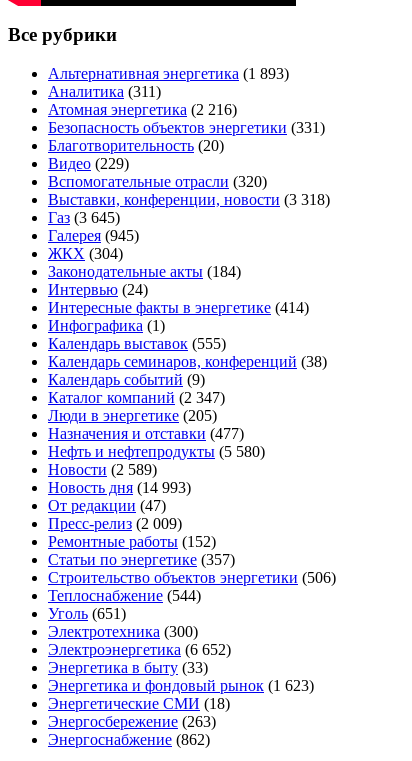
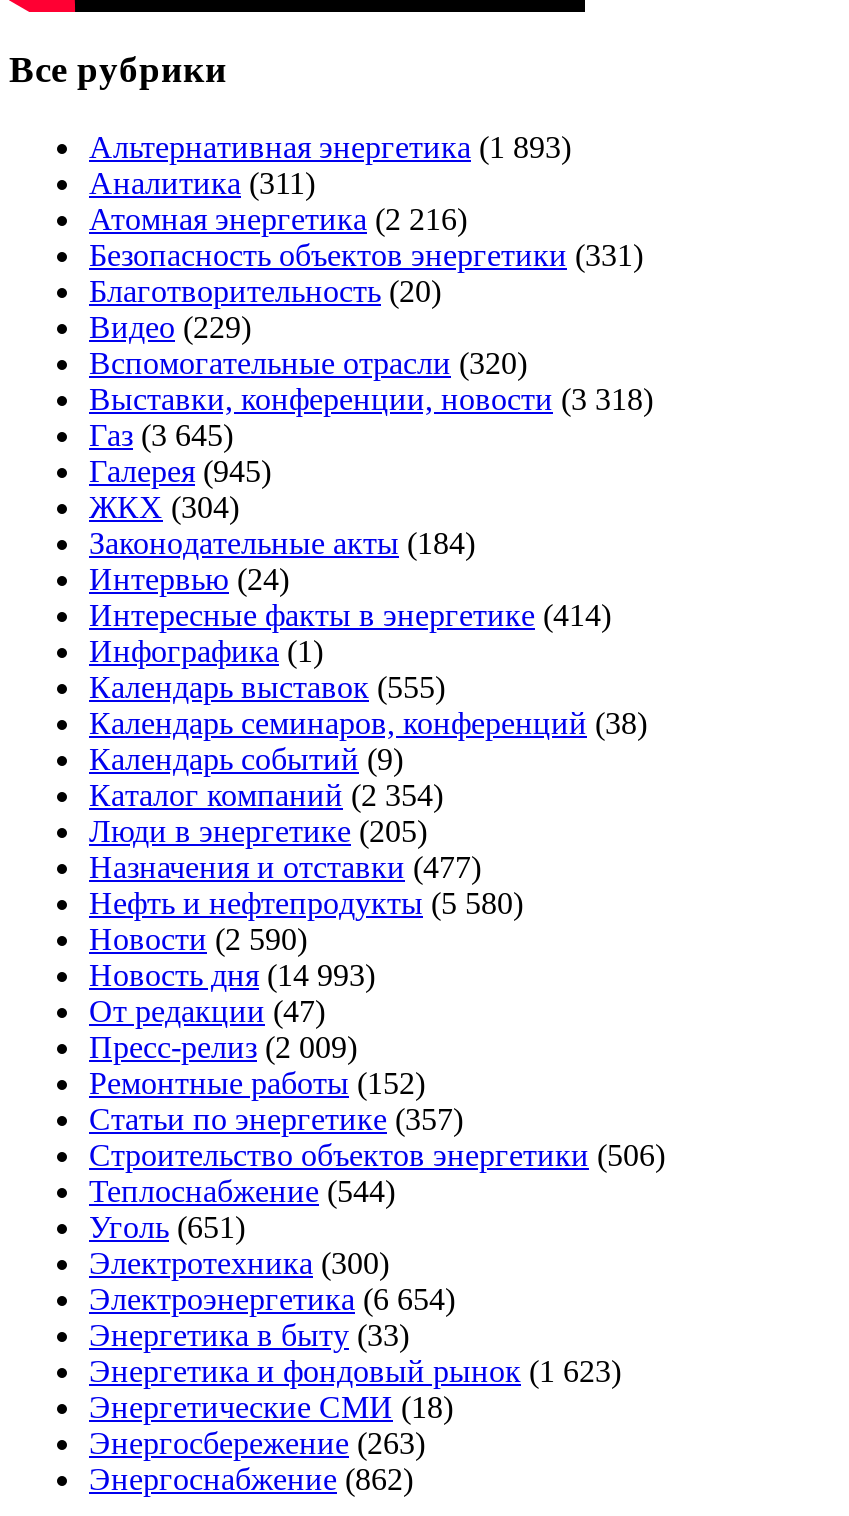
[48,389,225,406] Каталог компаний (2 347) -> [89,778,443,812] Каталог компаний (2 354)
[48,461,157,478] Новости (2 589) -> [89,922,307,956] Новости (2 590)
[48,641,231,658] Электроэнергетика (6 652) -> [89,1282,455,1316] Электроэнергетика (6 654)

